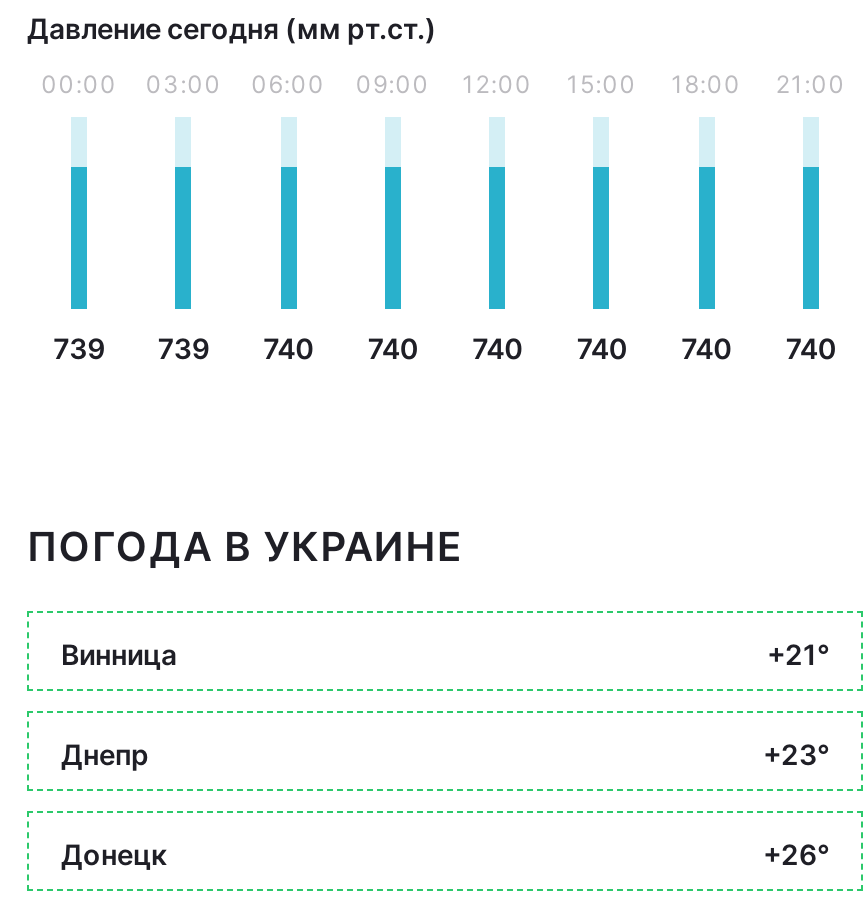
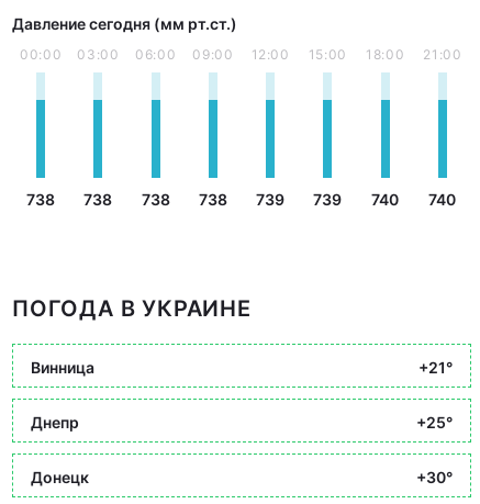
[53,331,105,365] 739 -> [26,190,55,209] 738
[158,331,210,365] 739 -> [84,190,112,209] 738
[263,331,313,365] 740 -> [141,190,170,209] 738
[368,331,418,365] 740 -> [199,190,227,209] 738
[472,331,522,365] 740 -> [256,190,285,209] 739
[577,331,627,365] 740 -> [313,190,342,209] 739
[763,736,829,770] +23° -> [416,412,453,431] +25°
[763,836,829,870] +26° -> [416,467,453,486] +30°

